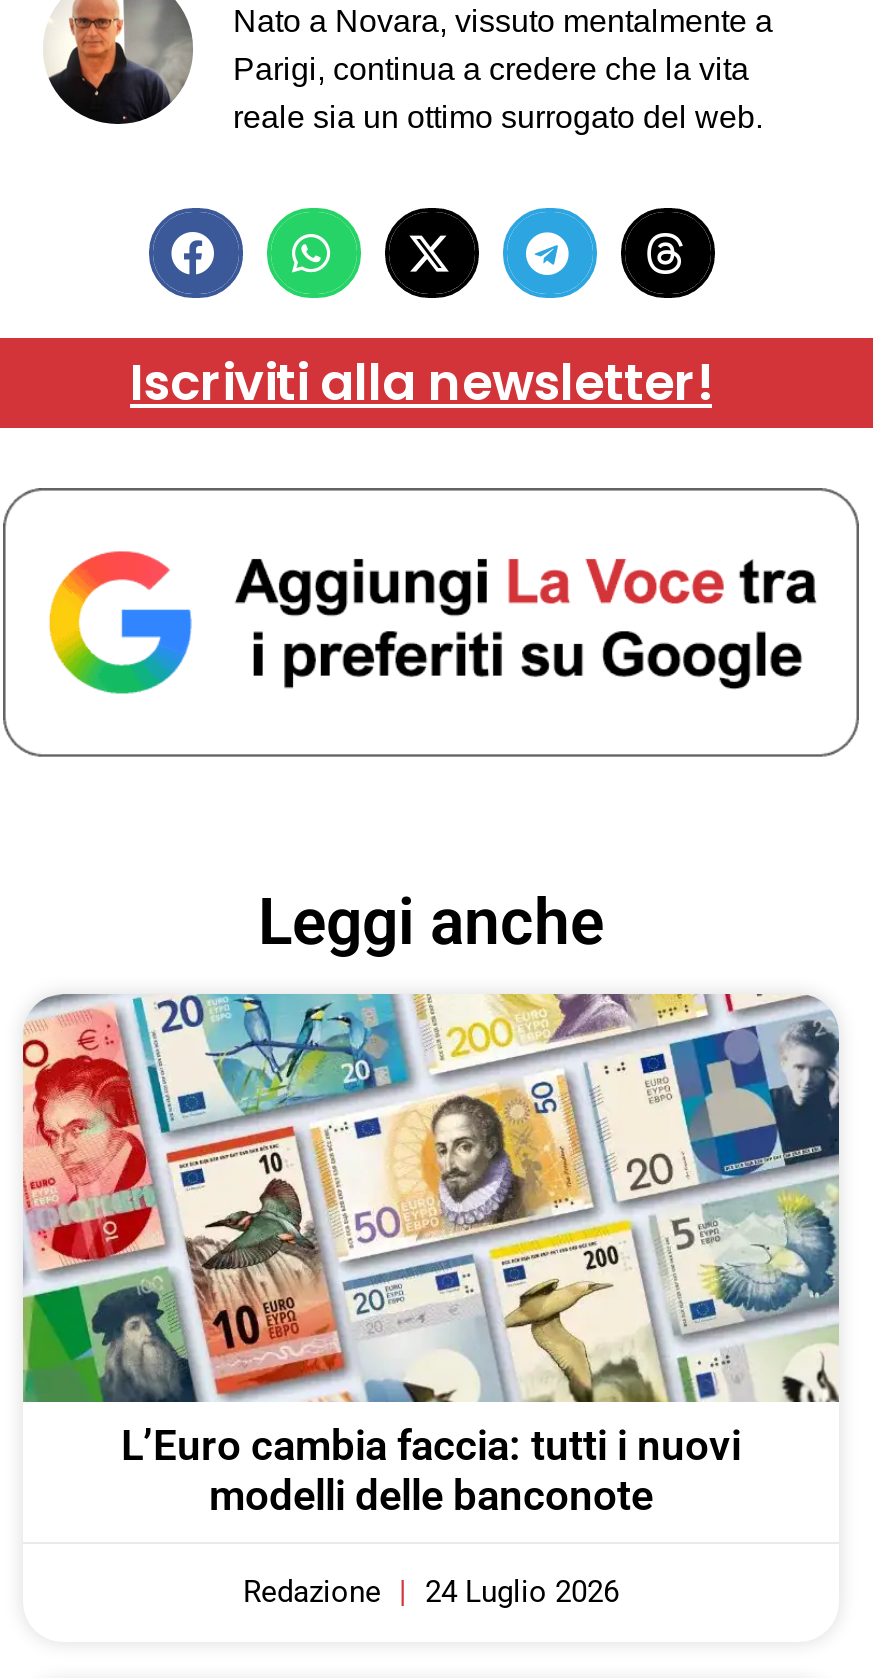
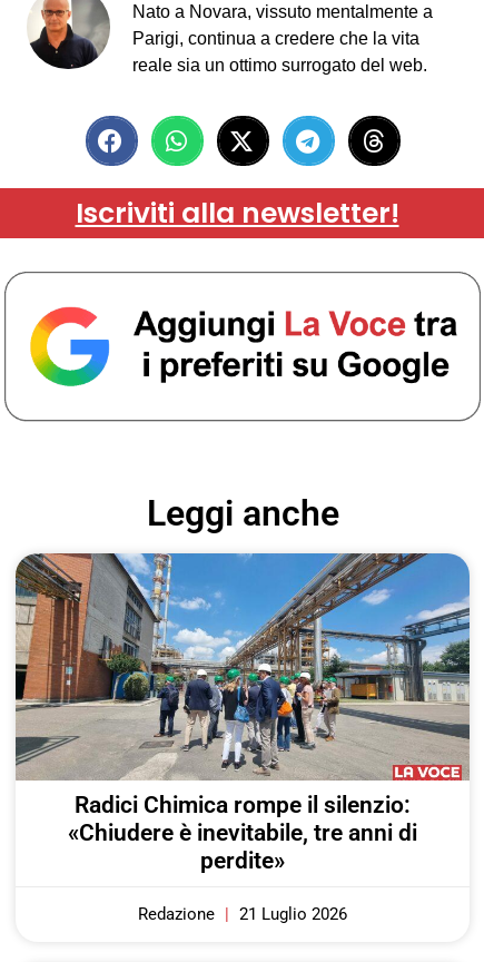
[23,992,837,1520] [image] | L’Euro cambia faccia: tutti i nuovi | modelli delle banconote -> [14,552,471,874] [image] | Radici Chimica rompe il silenzio: | «Chiudere è inevitabile, tre anni di | perdite»
[243,1574,619,1610] Redazione 24 Luglio 2026 -> [138,904,347,924] Redazione 21 Luglio 2026

